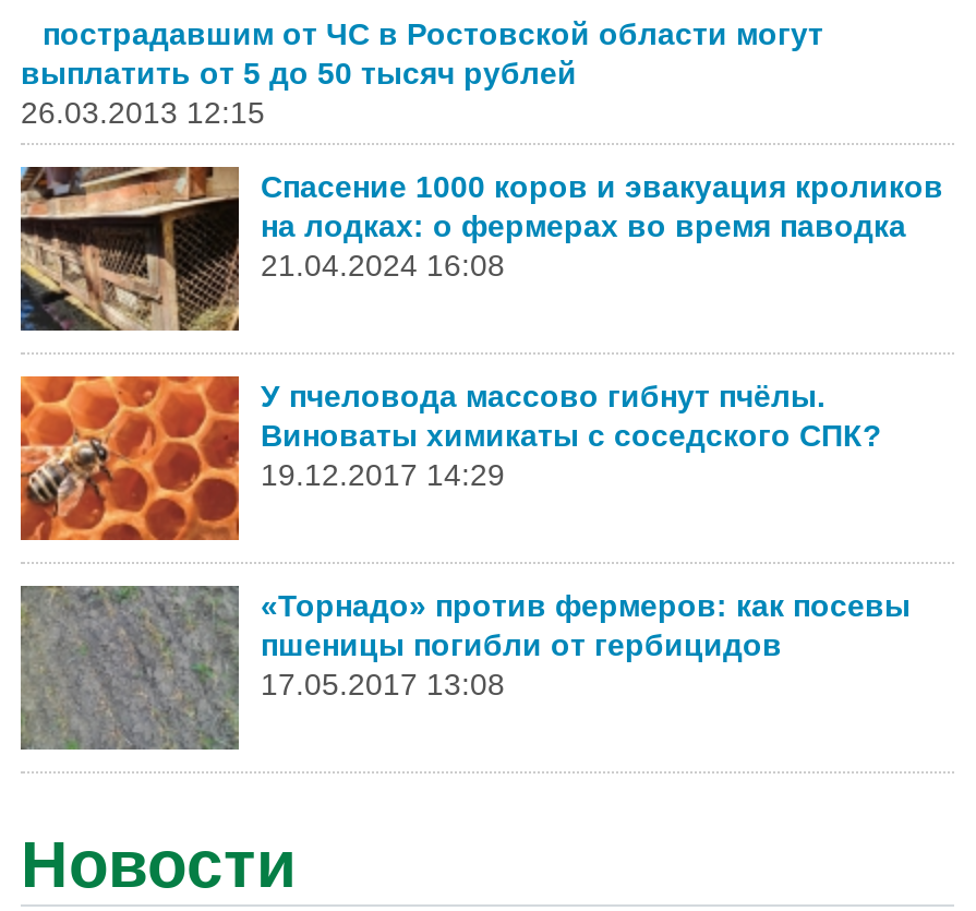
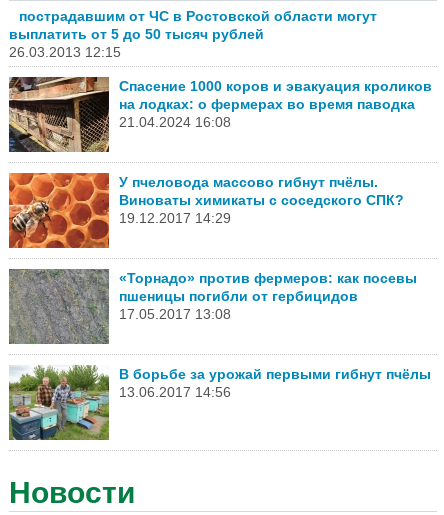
none -> [9,365,431,440] [image] | В борьбе за урожай первыми гибнут пчёлы | 13.06.2017 14:56

